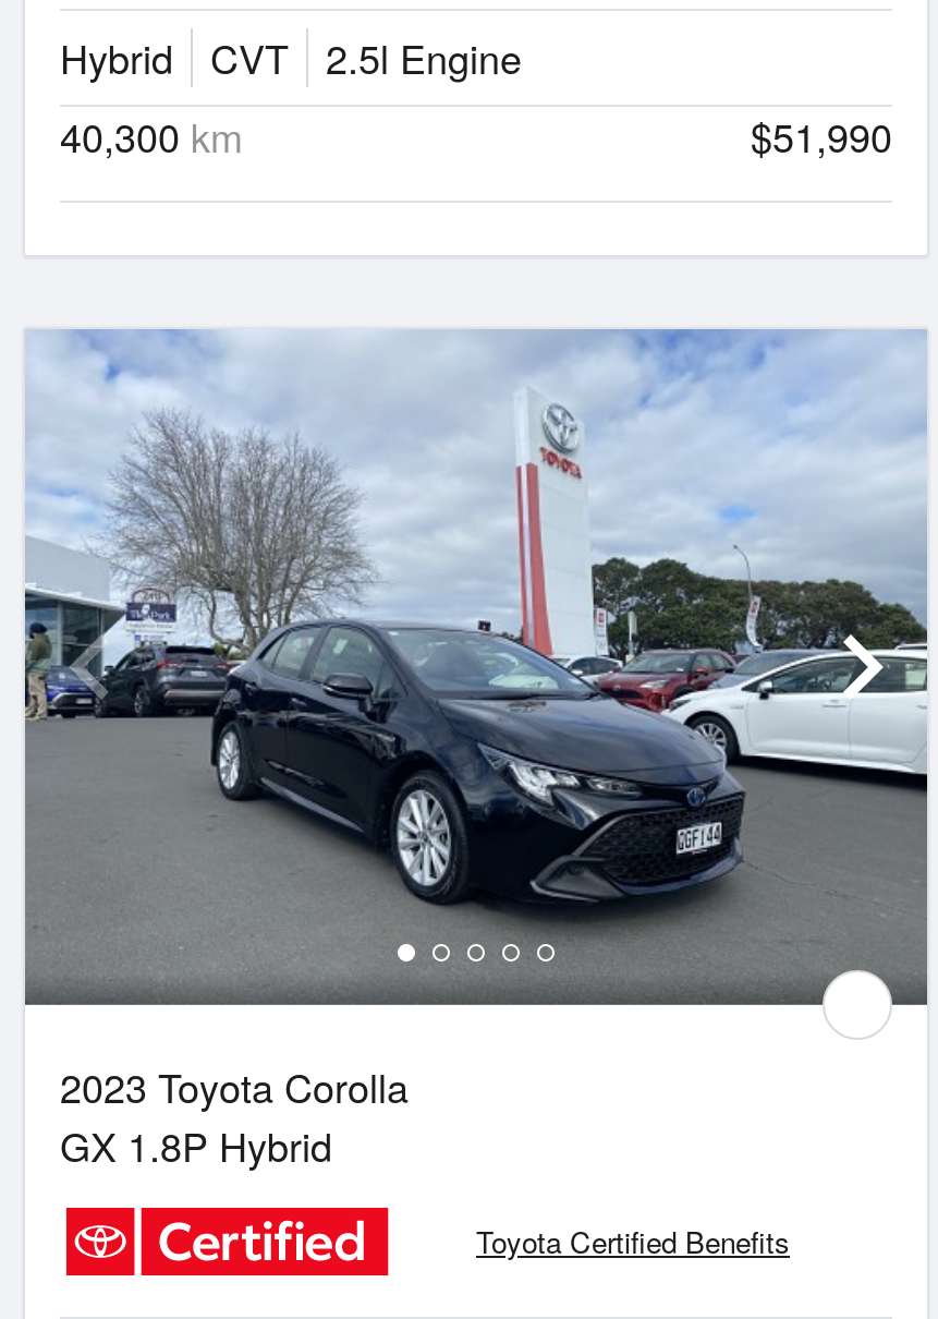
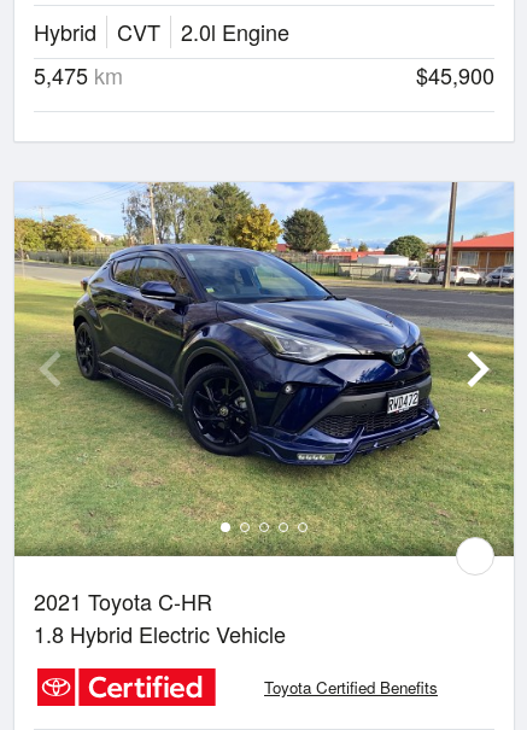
[60,28,892,163] 2.5l Engine | 40,300 km | $51,990 -> [34,15,494,90] 2.0l Engine | 5,475 km | $45,900
[23,329,929,1173] [image] | 2023 Toyota Corolla | GX 1.8P Hybrid -> [13,181,515,649] [image] | 2021 Toyota C-HR | 1.8 Hybrid Electric Vehicle

